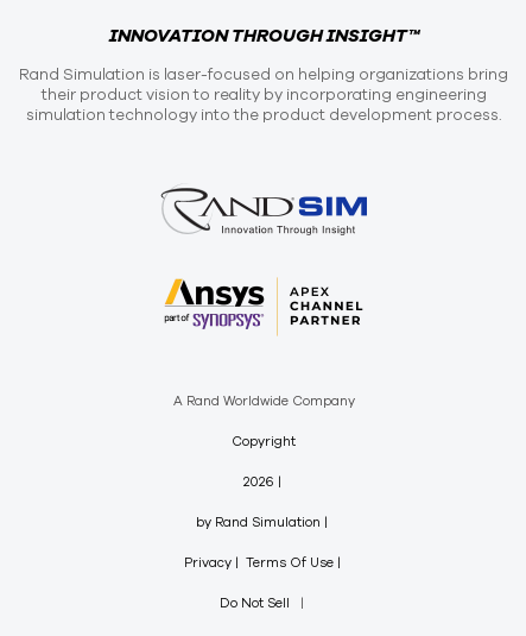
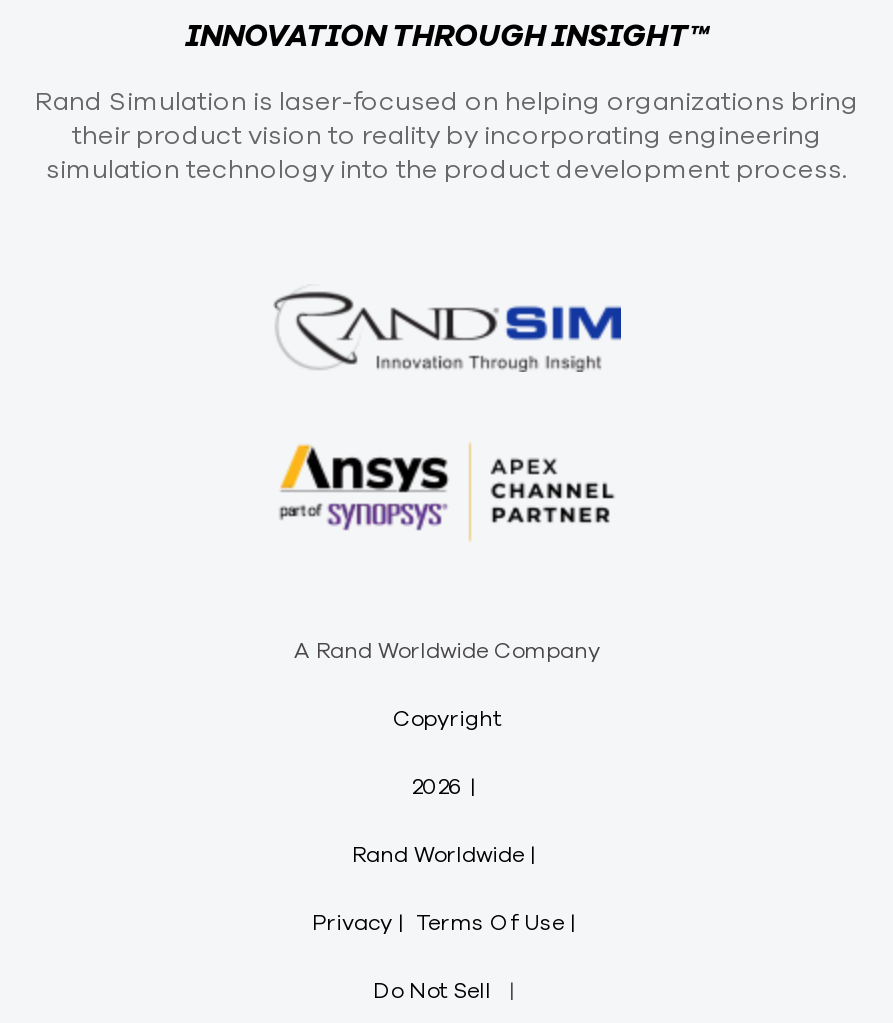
[196,514,321,531] by Rand Simulation -> [352,840,524,870] Rand Worldwide

